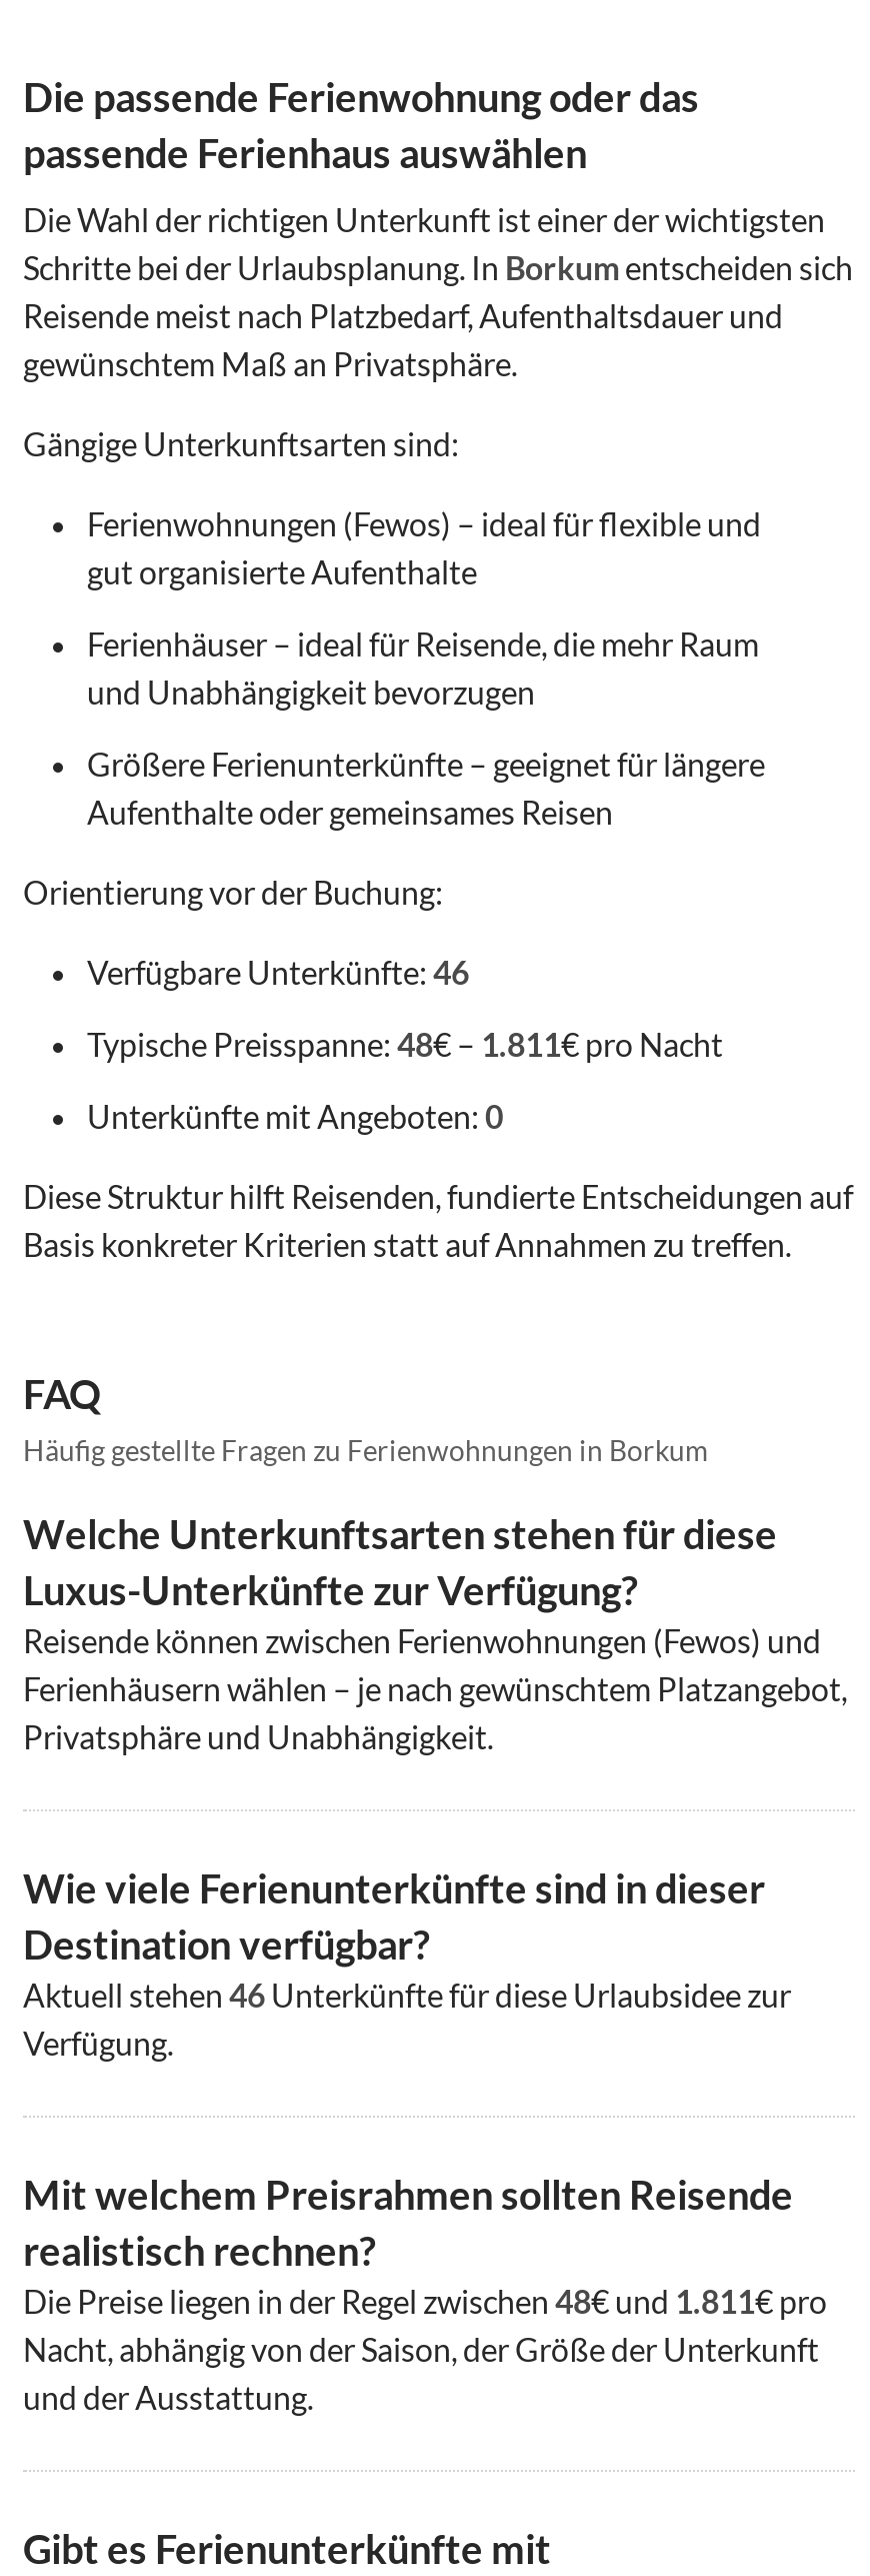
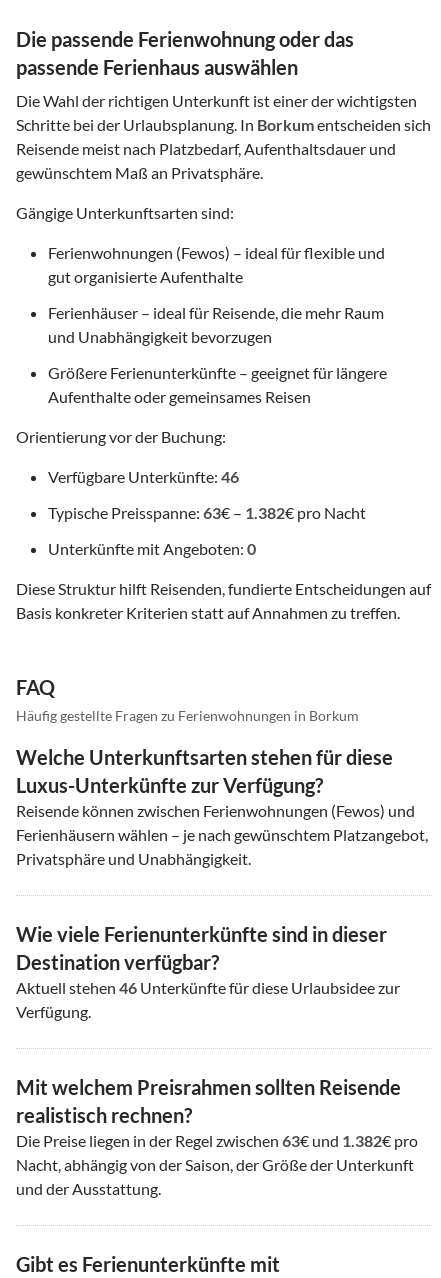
[87,1025,723,1063] Typische Preisspanne: 48€ – 1.811€ pro Nacht -> [48,503,366,522] Typische Preisspanne: 63€ – 1.382€ pro Nacht
[23,2282,827,2320] Die Preise liegen in der Regel zwischen 48€ und 1.811€ pro -> [16,1131,418,1150] Die Preise liegen in der Regel zwischen 63€ und 1.382€ pro

